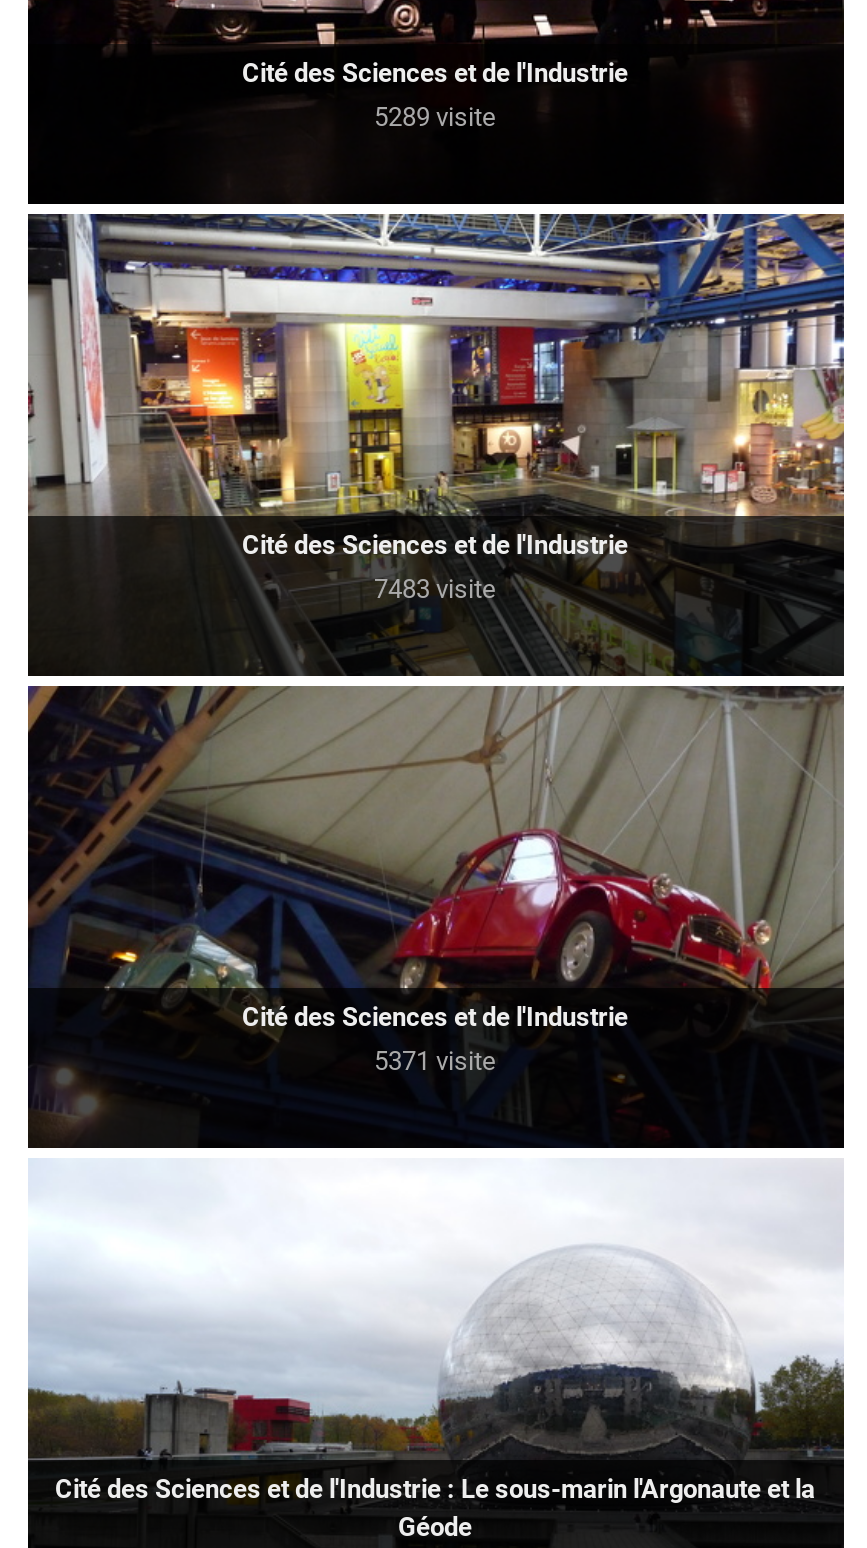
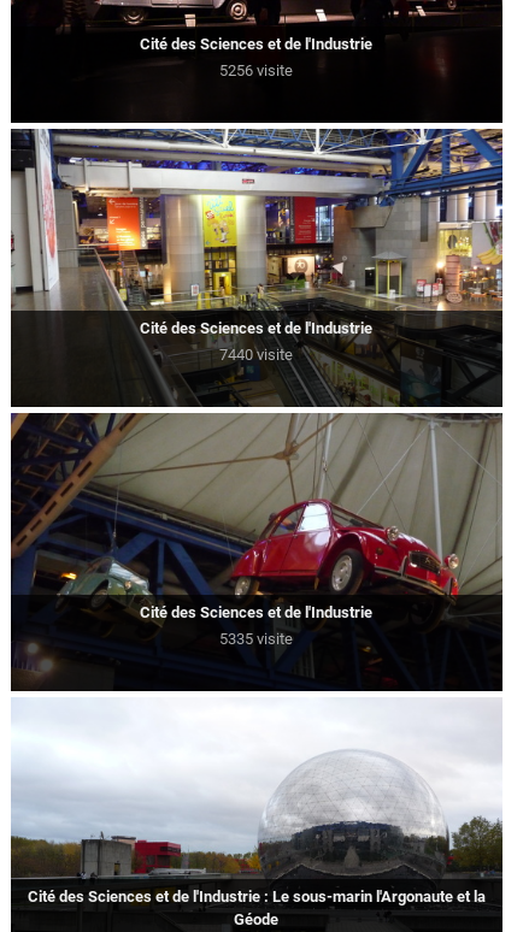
[374,101,496,131] 5289 visite -> [219,61,293,79] 5256 visite
[374,573,496,603] 7483 visite -> [219,345,293,363] 7440 visite
[374,1045,496,1075] 5371 visite -> [219,629,293,647] 5335 visite

